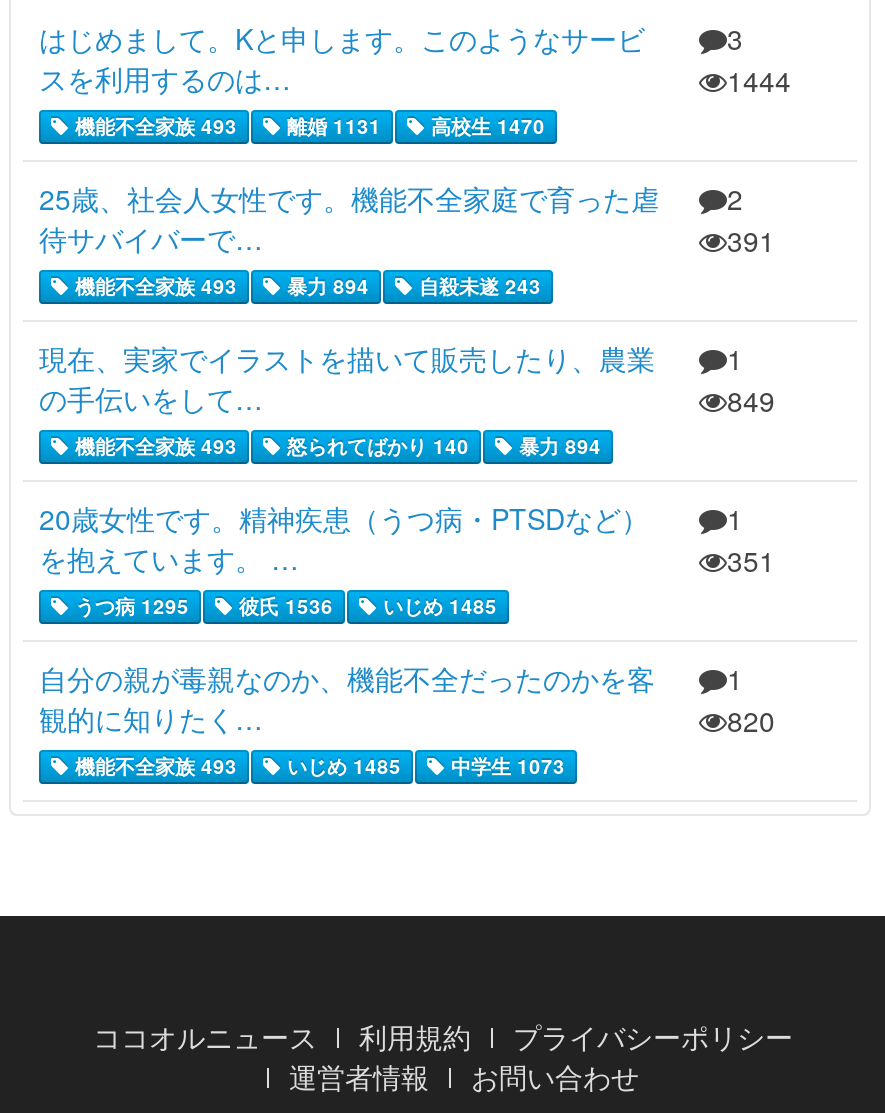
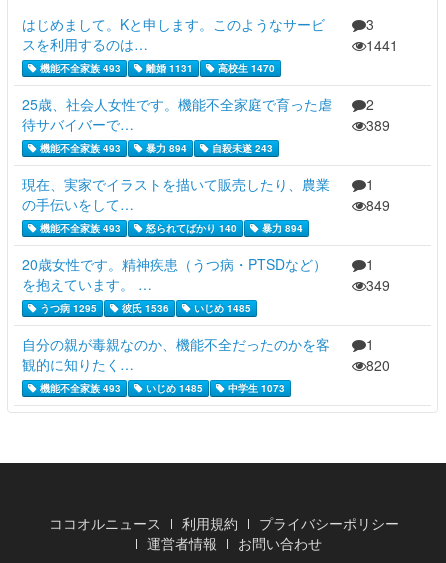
[727,60,791,100] 1444 -> [366,35,398,55] 1441
[727,220,775,260] 391 -> [366,115,390,135] 389
[727,540,775,580] 351 -> [366,275,390,295] 349

